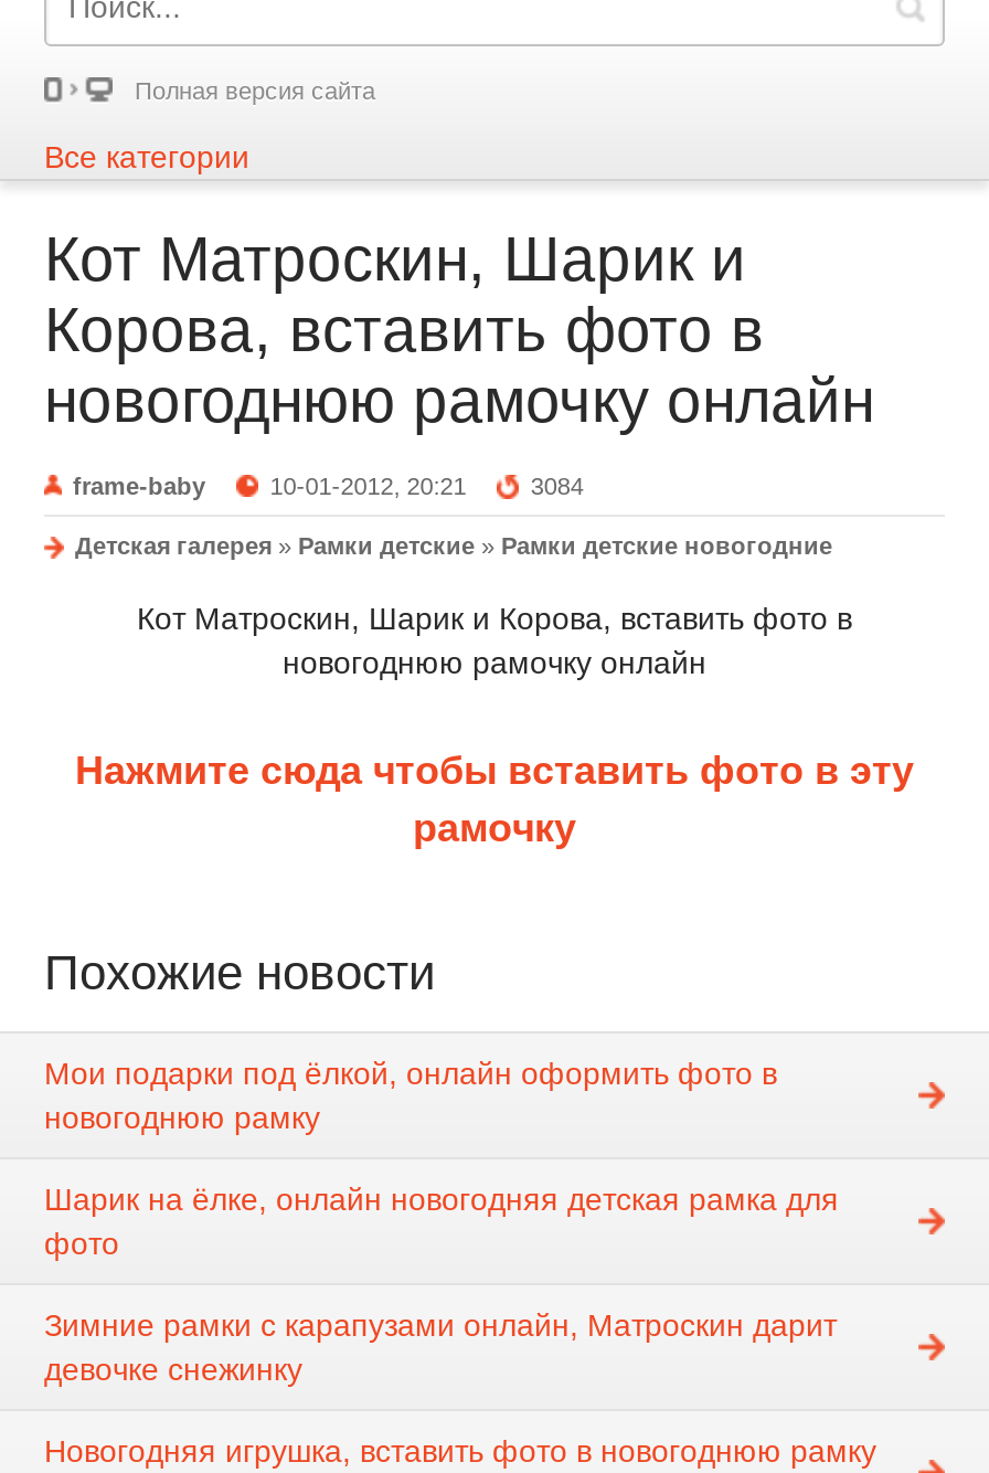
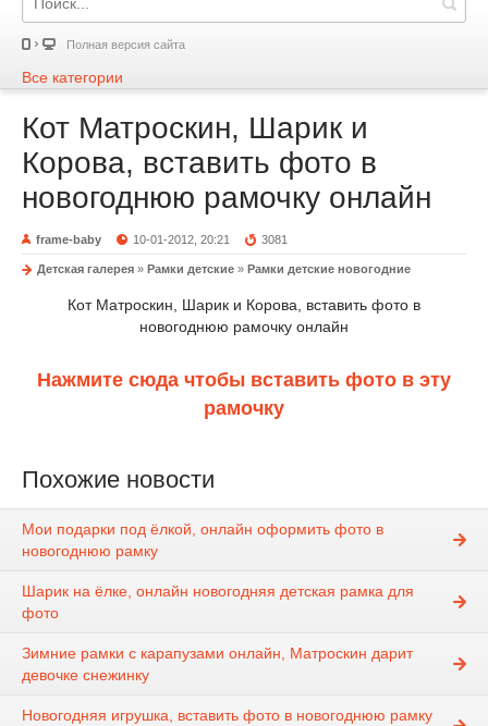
[531,473,584,499] 3084 -> [262,233,288,246] 3081

